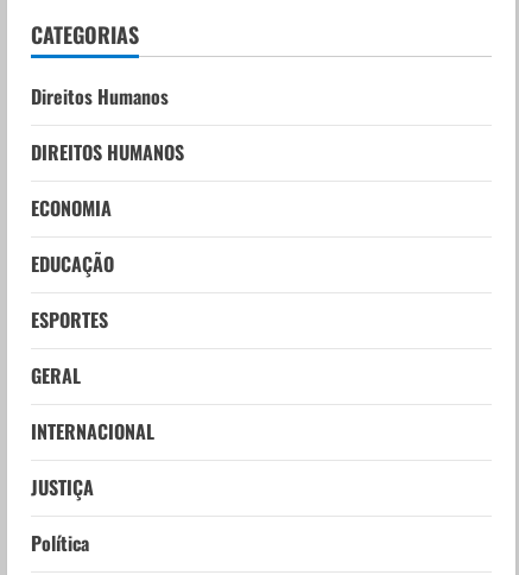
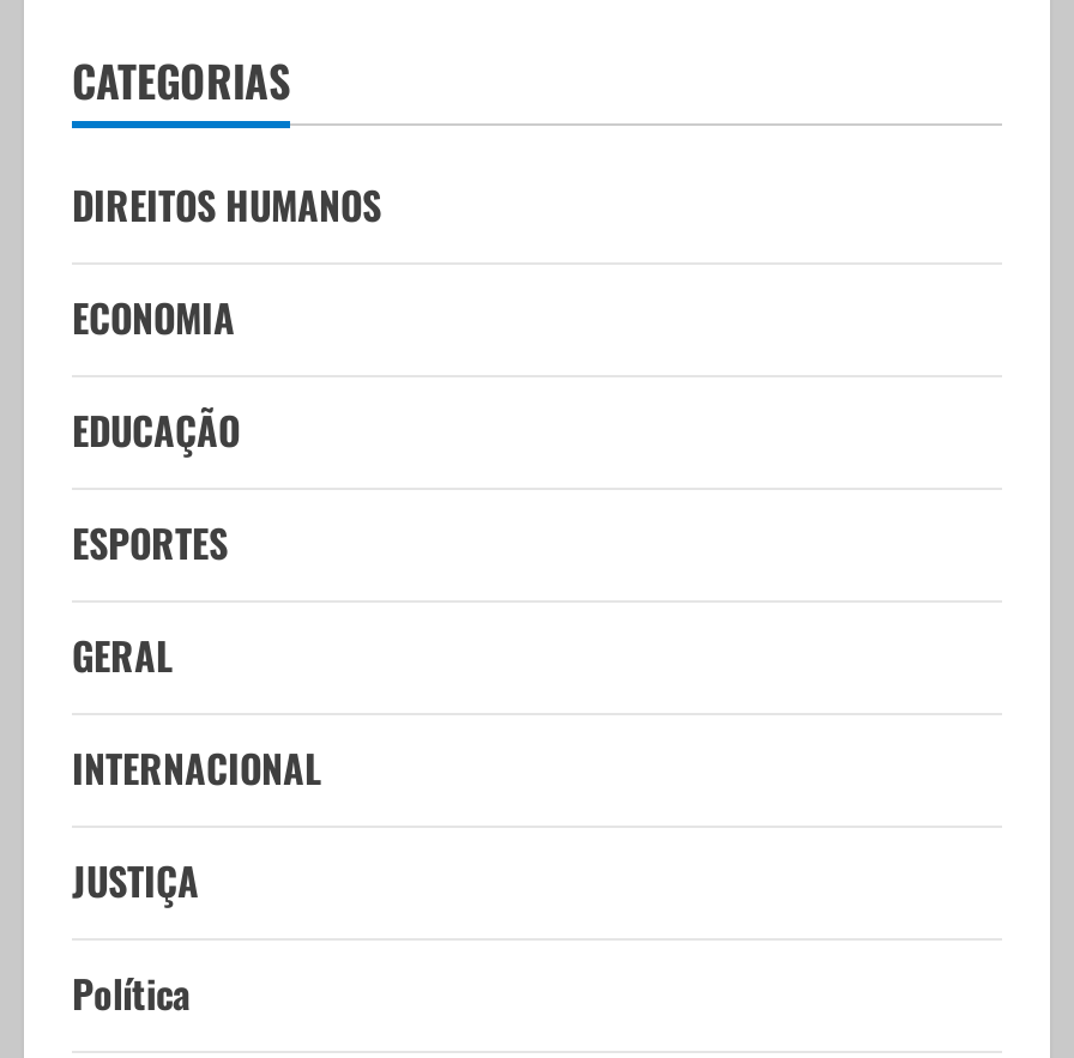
[31,82,169,110] Direitos Humanos -> none

